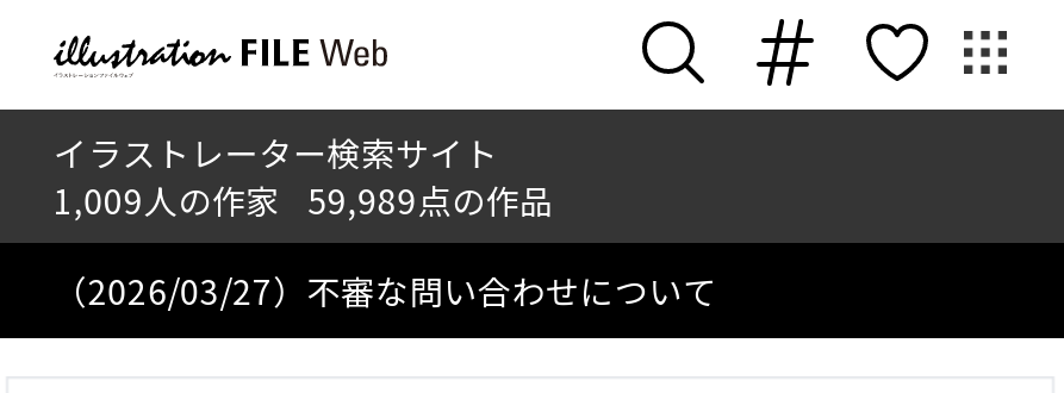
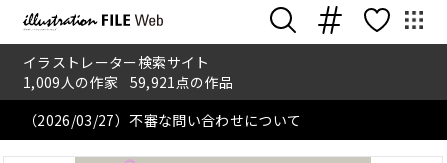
[54,176,554,224] 1,009人の作家 59,989点の作品 -> [23,72,233,92] 1,009人の作家 59,921点の作品

